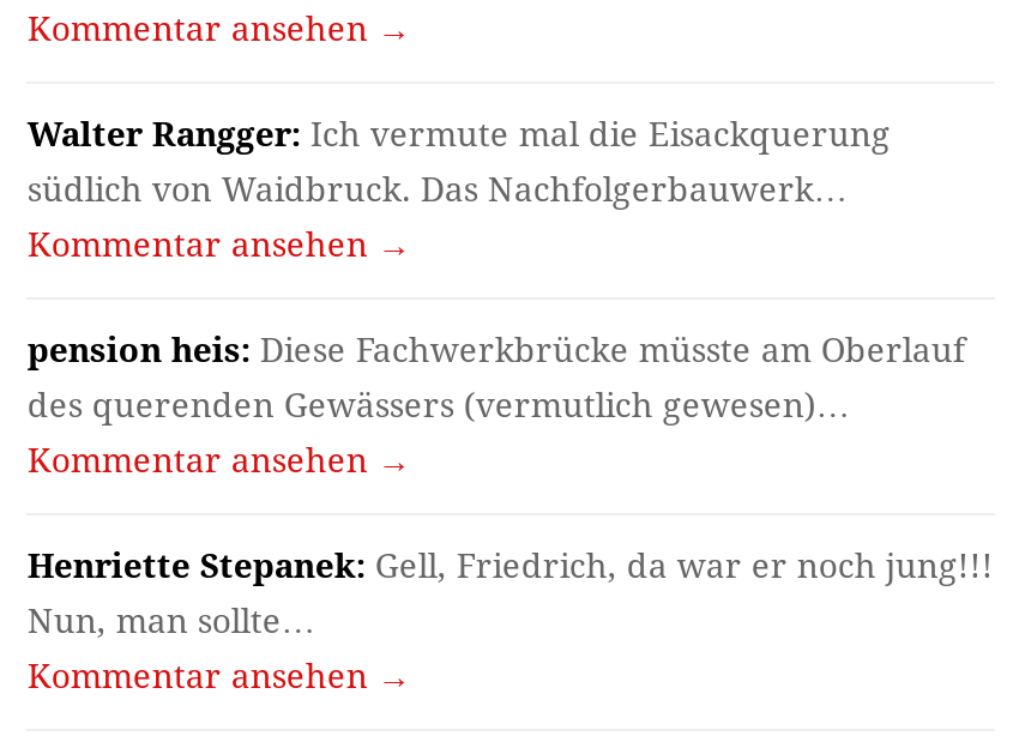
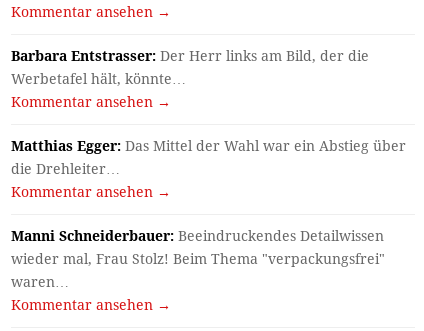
[27,115,890,209] Walter Rangger: Ich vermute mal die Eisackquerung | südlich von Waidbruck. Das Nachfolgerbauwerk… -> [11,48,369,87] Barbara Entstrasser: Der Herr links am Bild, der die | Werbetafel hält, könnte…
[27,331,965,425] pension heis: Diese Fachwerkbrücke müsste am Oberlauf | des querenden Gewässers (vermutlich gewesen)… -> [11,138,406,177] Matthias Egger: Das Mittel der Wahl war ein Abstieg über | die Drehleiter…
[27,547,994,640] Henriette Stepanek: Gell, Friedrich, da war er noch jung!!! | Nun, man sollte… -> [11,228,385,290] Manni Schneiderbauer: Beeindruckendes Detailwissen | wieder mal, Frau Stolz! Beim Thema "verpackungsfrei" | waren…

